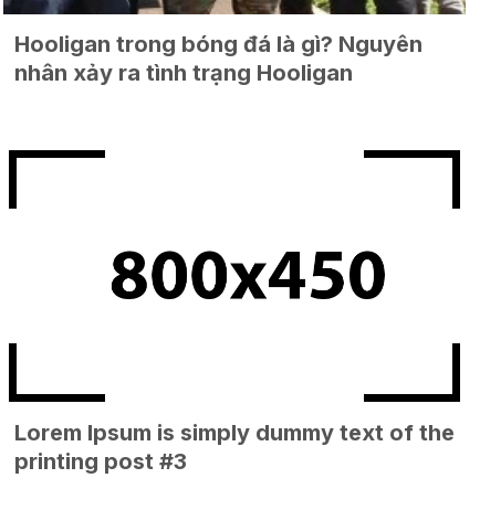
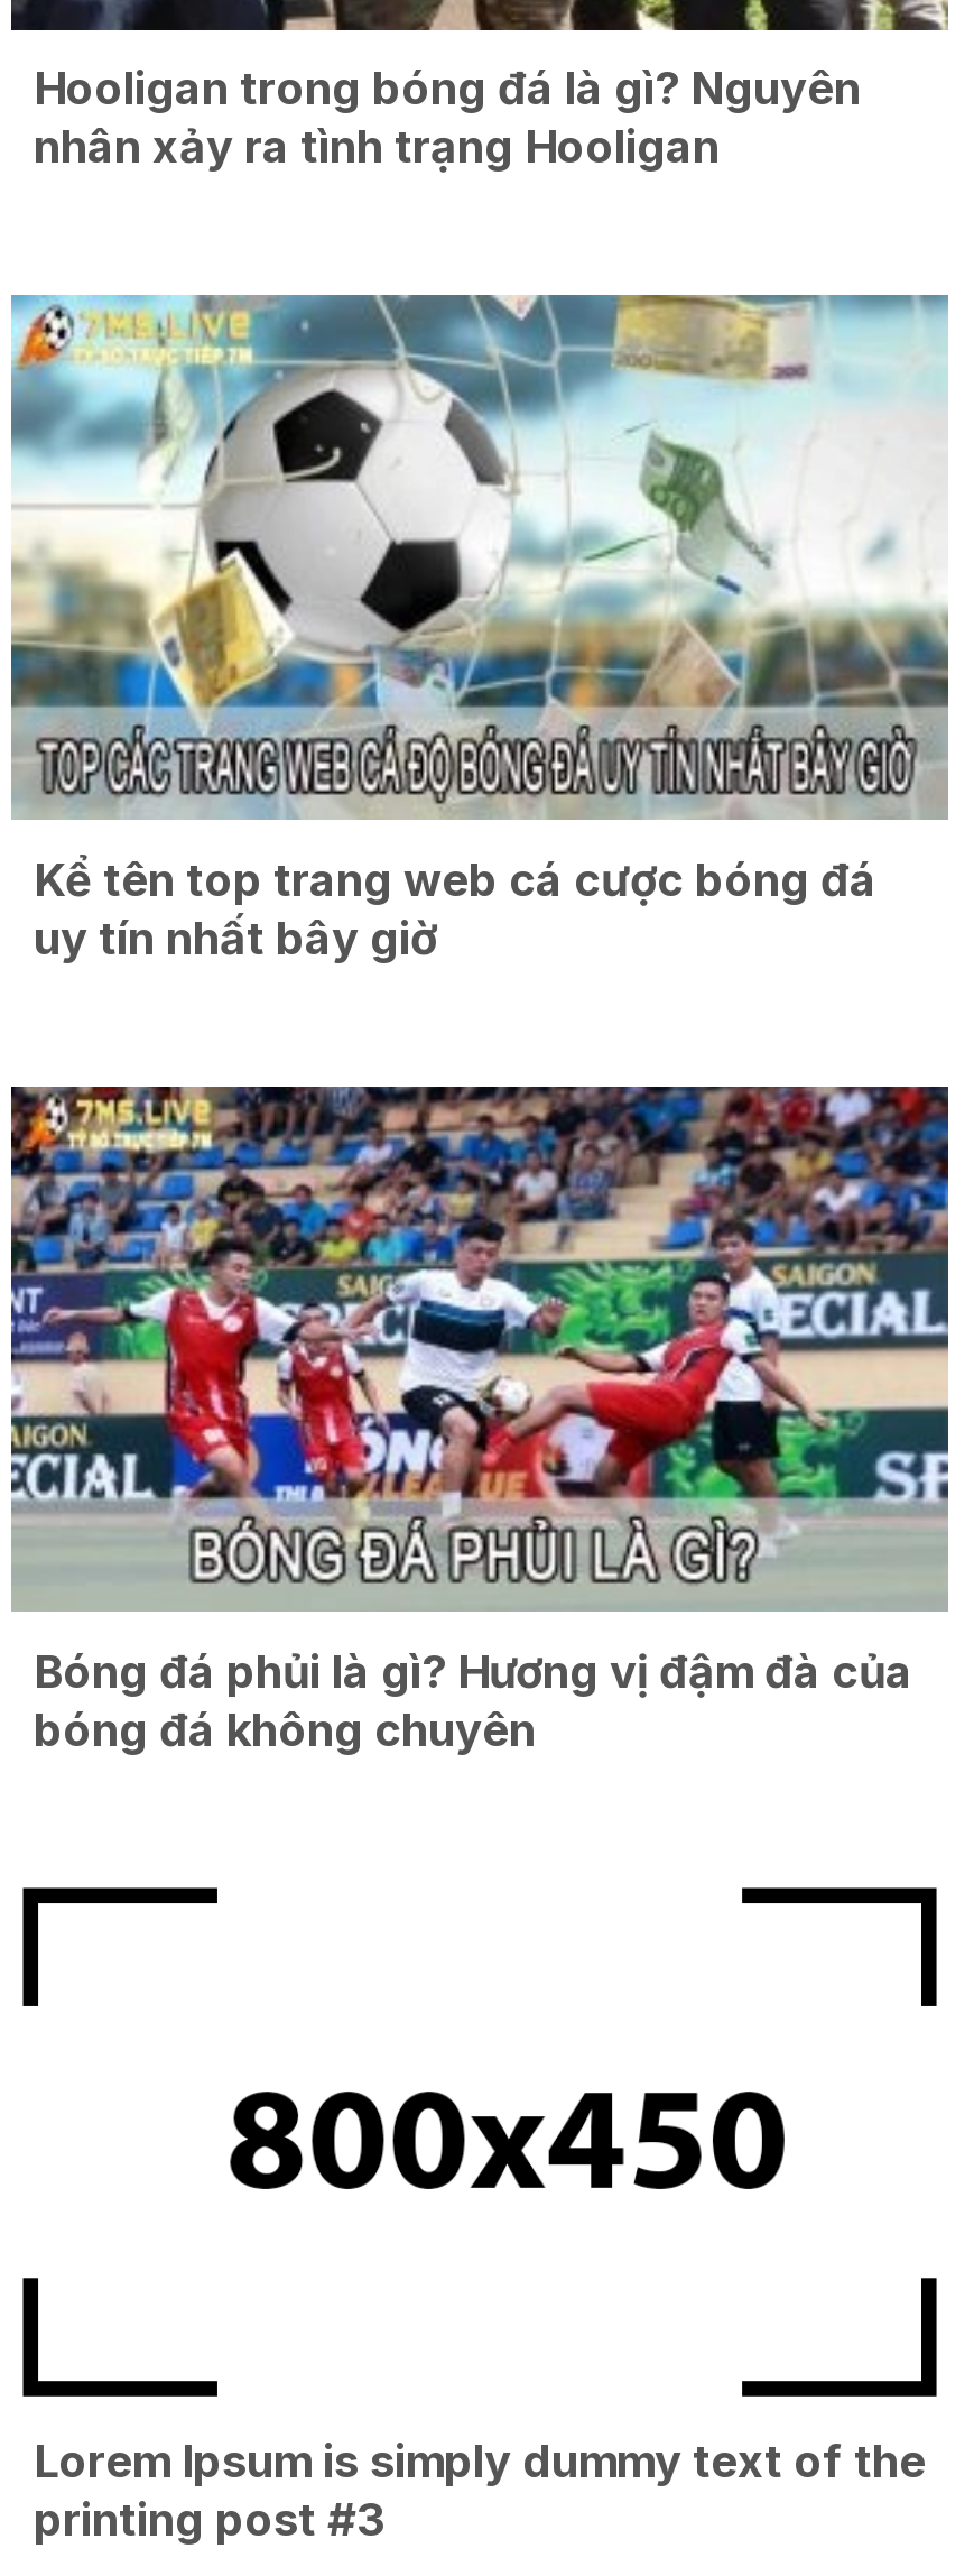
none -> [9,292,948,966] [image] | Kể tên top trang web cá cược bóng đá | uy tín nhất bây giờ
none -> [9,1083,950,1756] [image] | Bóng đá phủi là gì? Hương vị đậm đà của | bóng đá không chuyên

